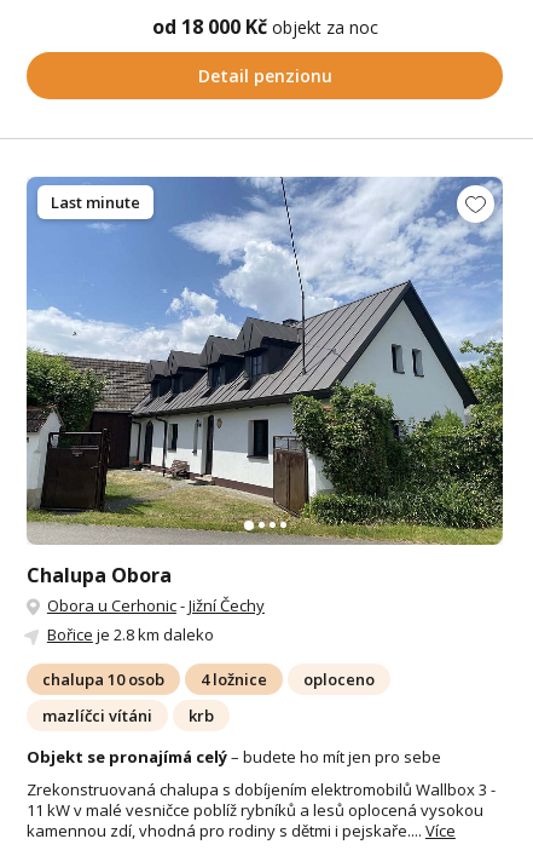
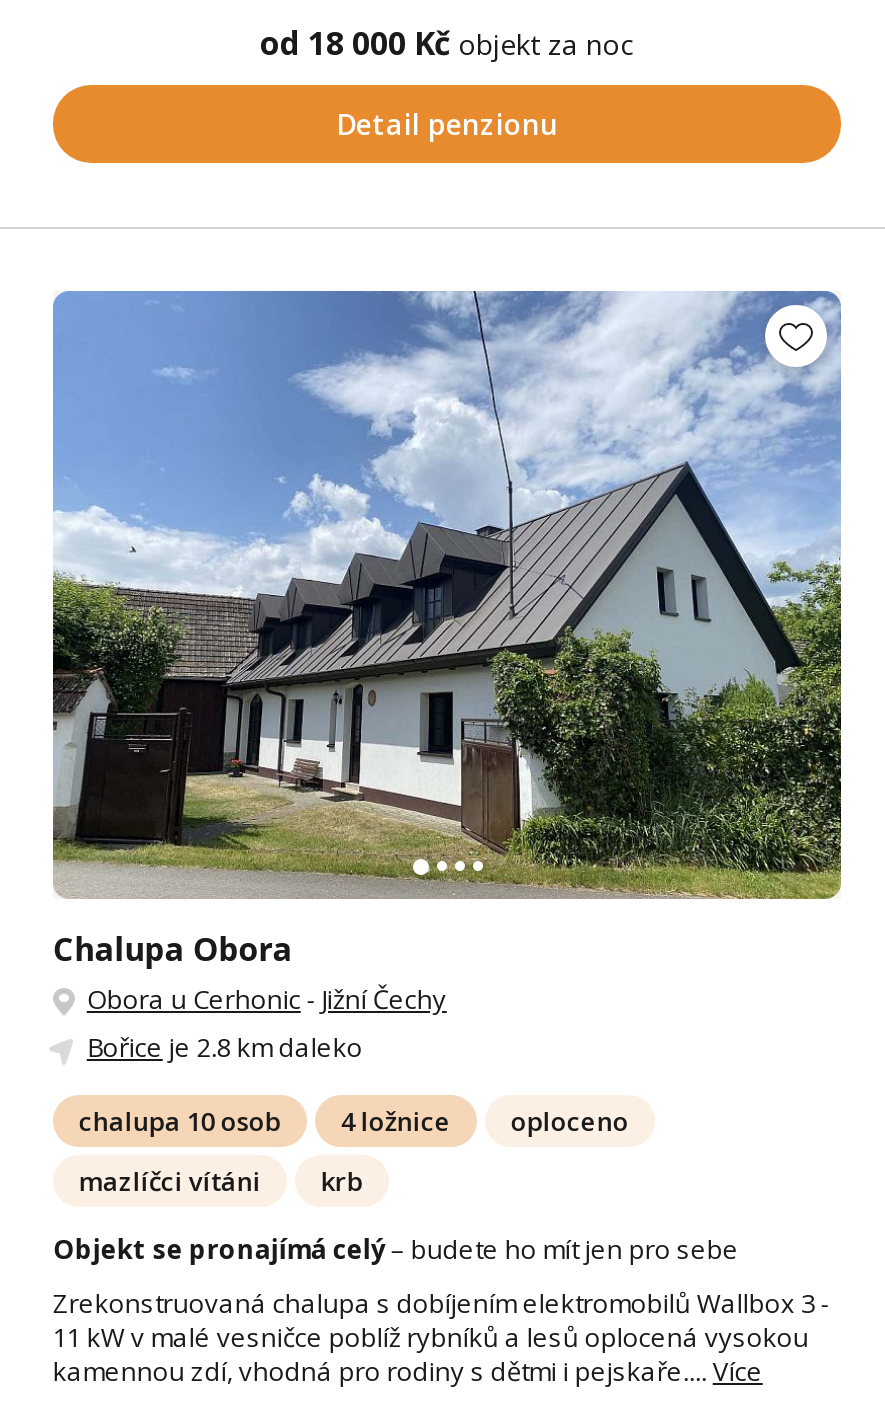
[51,191,140,213] Last minute -> none

